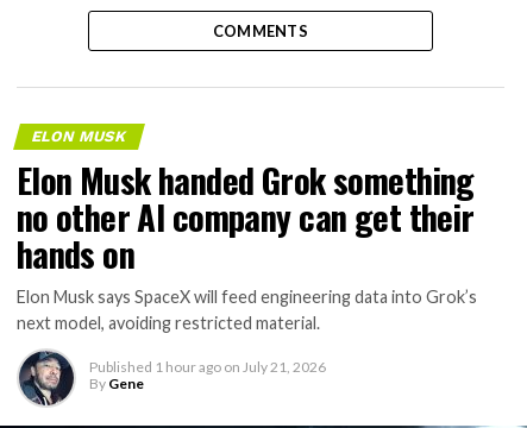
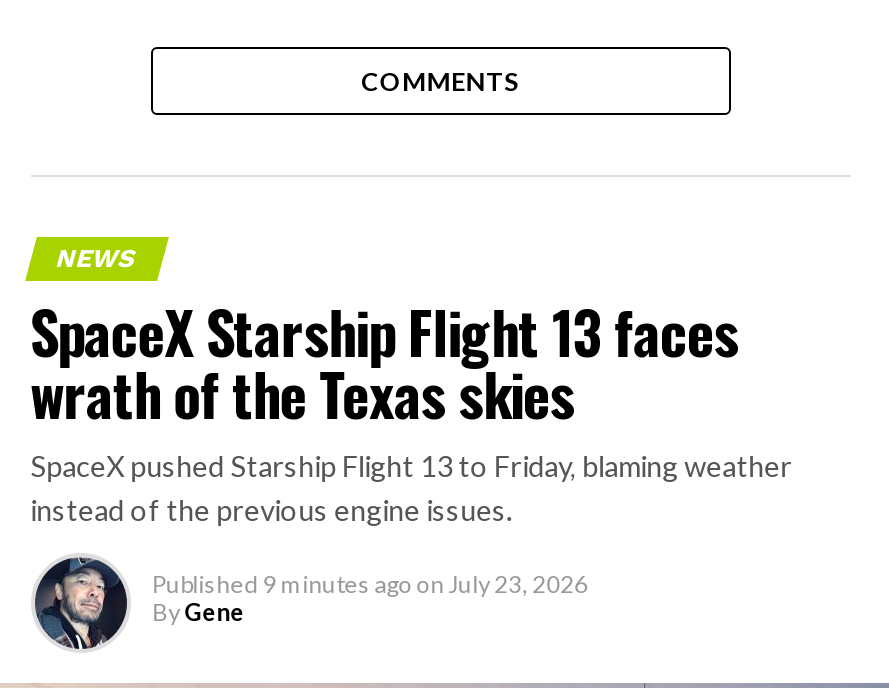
[16,127,477,332] ELON MUSK | Elon Musk handed Grok something | no other AI company can get their | hands on | Elon Musk says SpaceX will feed engineering data into Grok’s | next model, avoiding restricted material. -> [30,243,792,527] NEWS | SpaceX Starship Flight 13 faces | wrath of the Texas skies | SpaceX pushed Starship Flight 13 to Friday, blaming weather | instead of the previous engine issues.
[89,357,326,375] Published 1 hour ago on July 21, 2026 -> [152,569,588,599] Published 9 minutes ago on July 23, 2026

